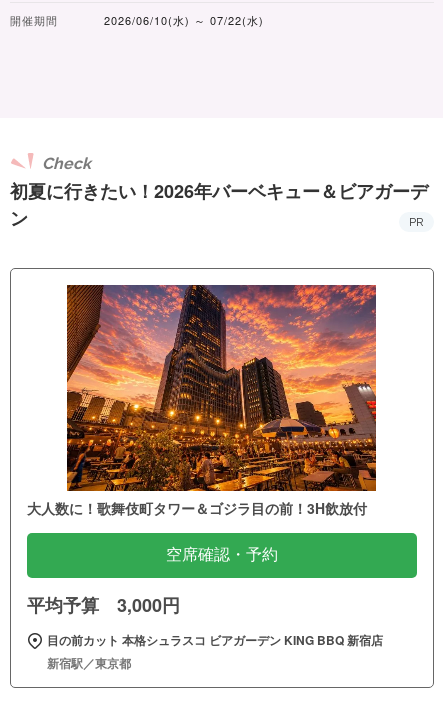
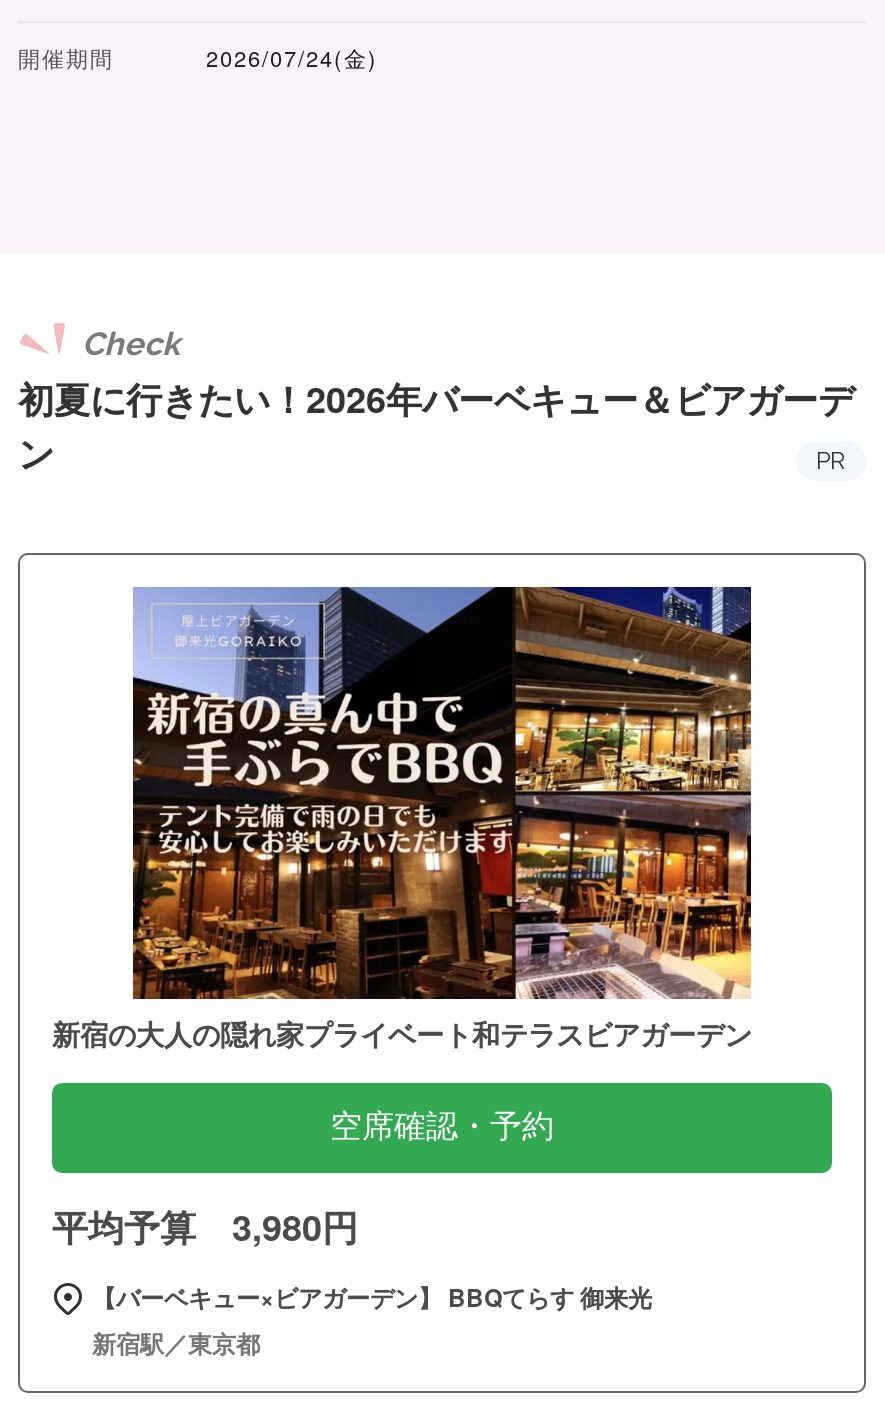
[104,12,264,28] 2026/06/10(水) ～ 07/22(水) -> [206,41,378,73] 2026/07/24(金)
[27,284,377,518] [image] | 大人数に！歌舞伎町タワー＆ゴジラ目の前！3H飲放付 -> [52,586,752,1052] [image] | 新宿の大人の隠れ家プライベート和テラスビアガーデン
[27,592,180,618] 平均予算 3,000円 -> [52,1200,358,1252] 平均予算 3,980円
[47,631,383,649] 目の前カット 本格シュラスコ ビアガーデン KING BBQ 新宿店 -> [92,1278,652,1314] 【バーベキュー×ビアガーデン】 BBQてらす 御来光

